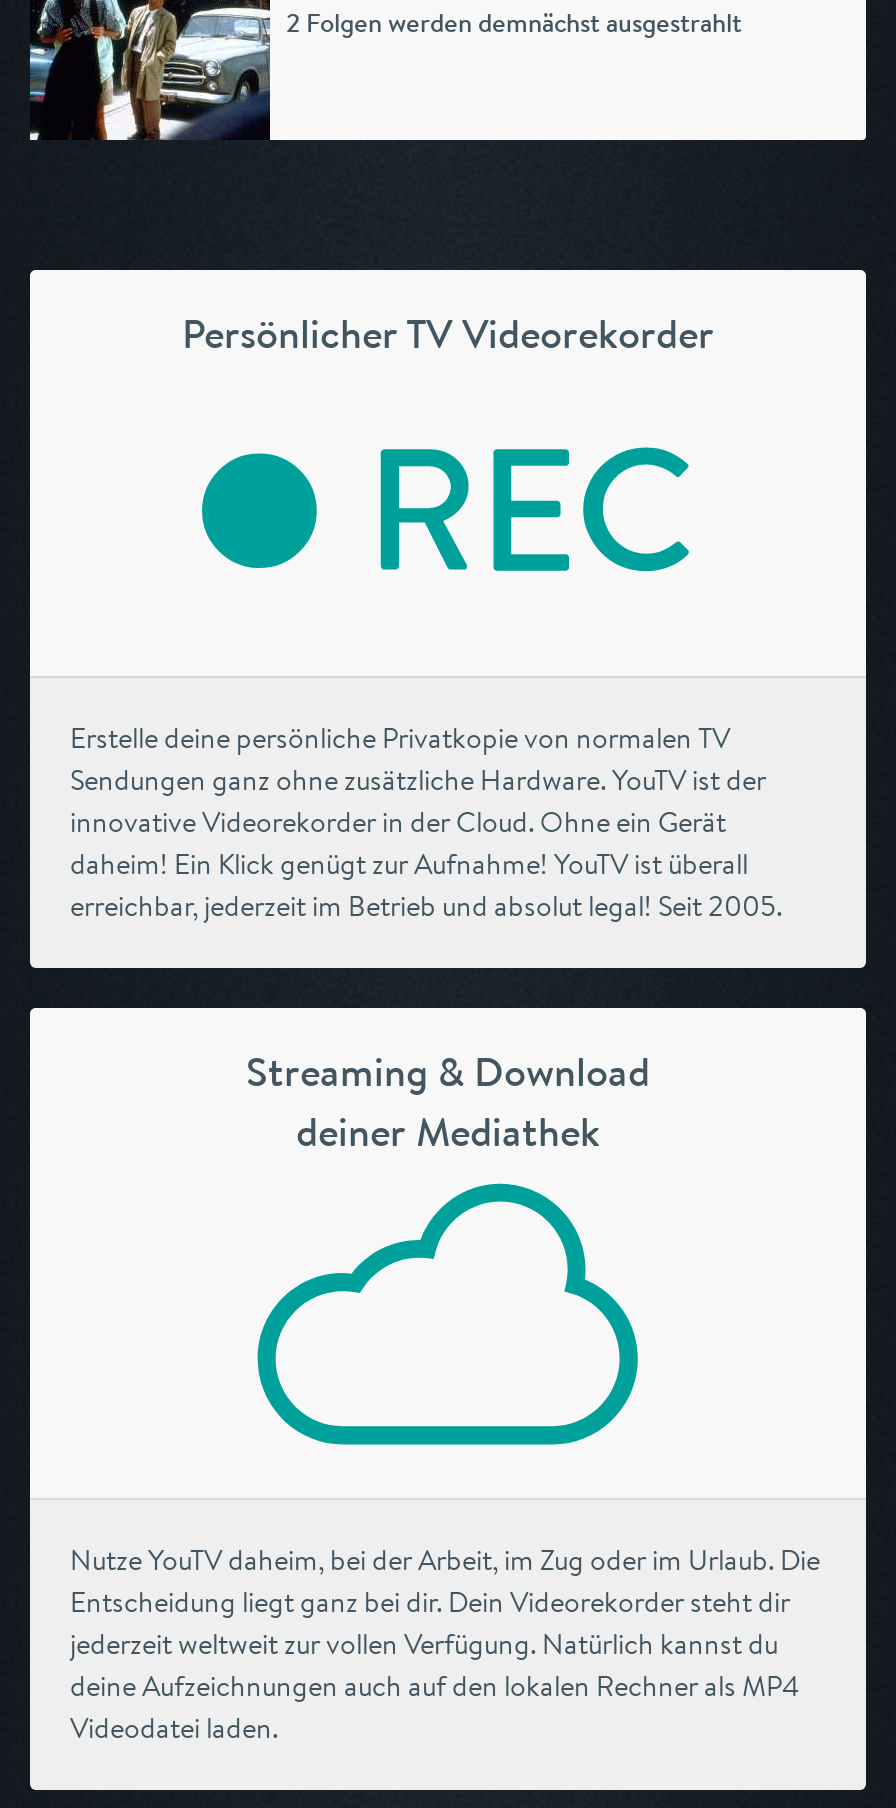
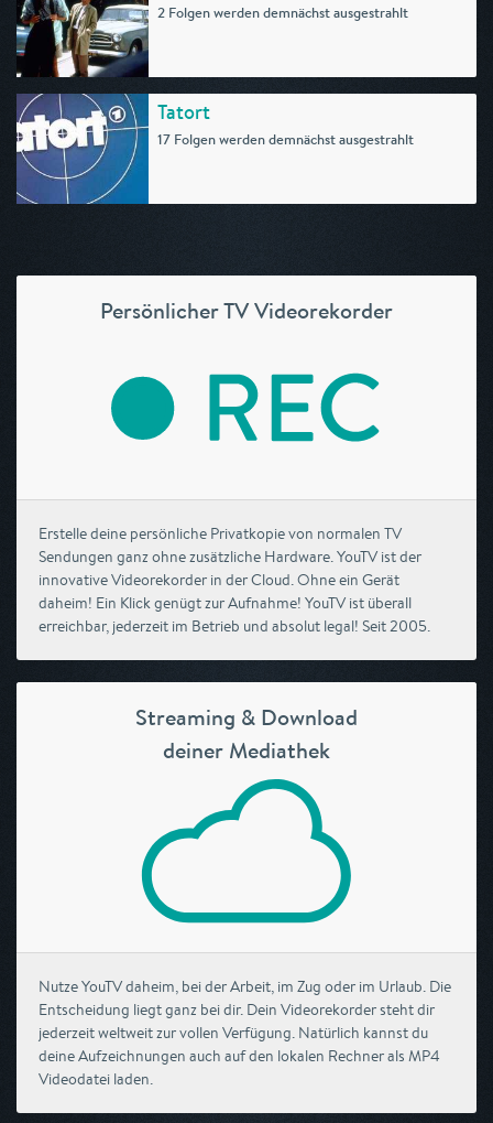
none -> [15,93,414,205] [image] | Tatort | 17 Folgen werden demnächst ausgestrahlt

